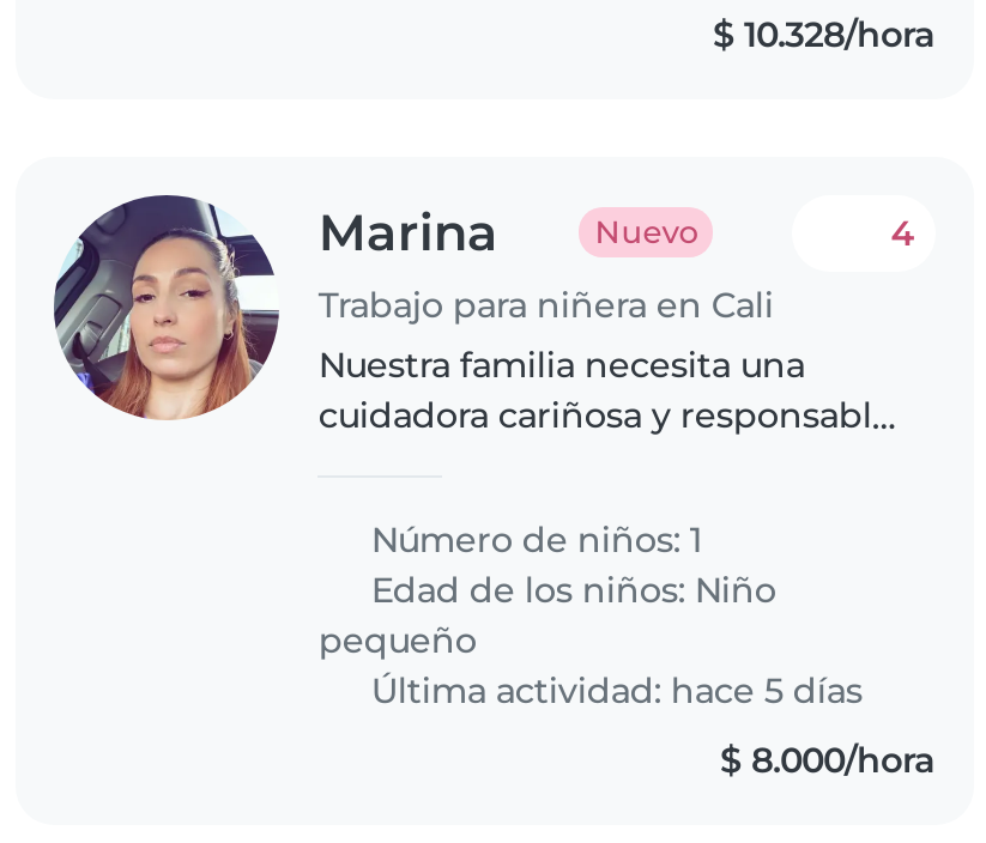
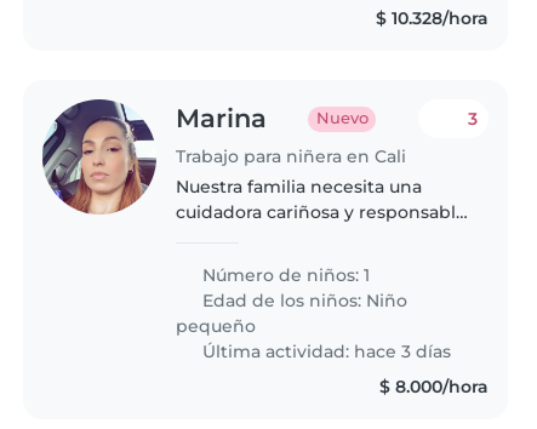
[891,211,915,254] 4 -> [468,108,478,130] 3
[362,670,862,713] Última actividad: hace 5 días -> [198,341,451,363] Última actividad: hace 3 días

